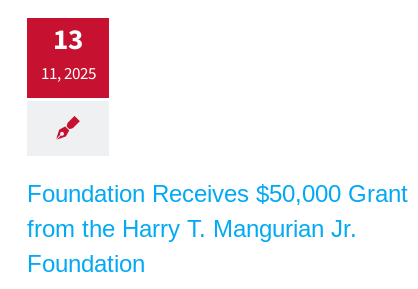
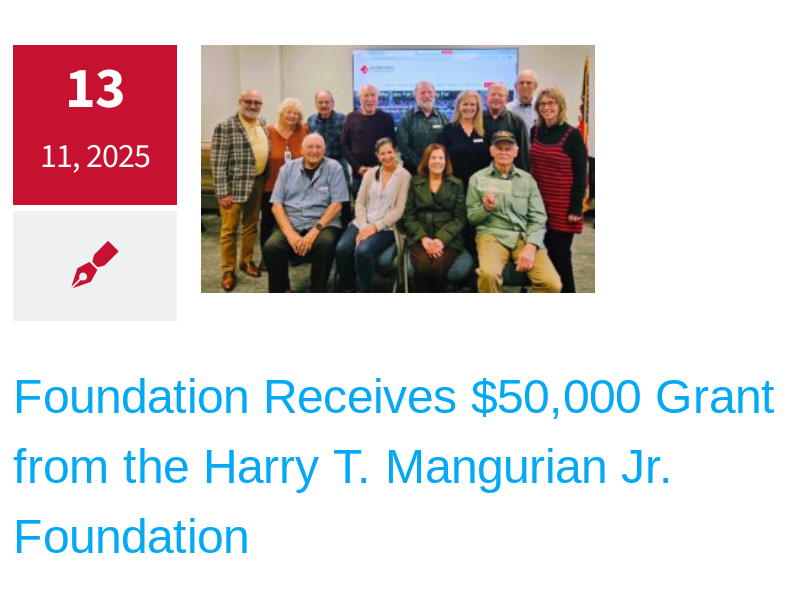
none -> [199,43,597,295] [image]

